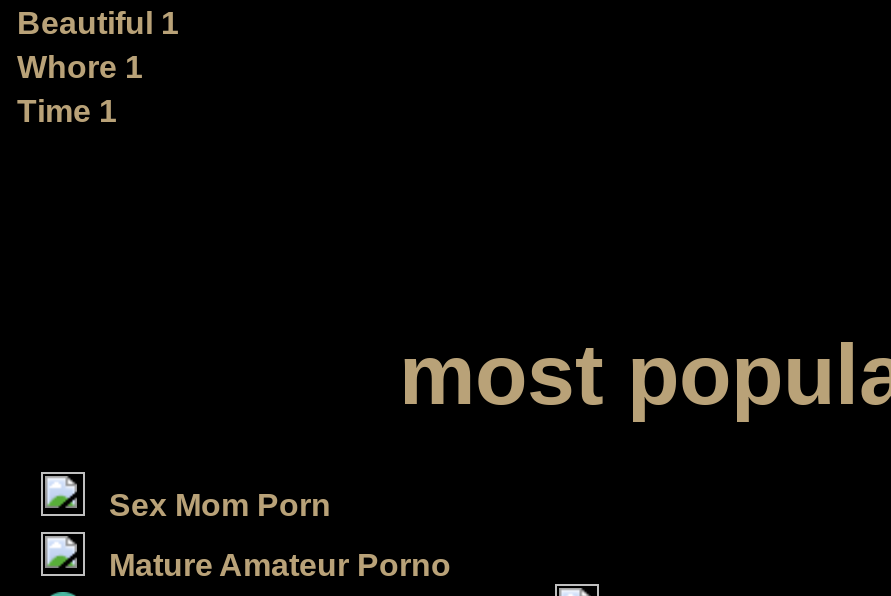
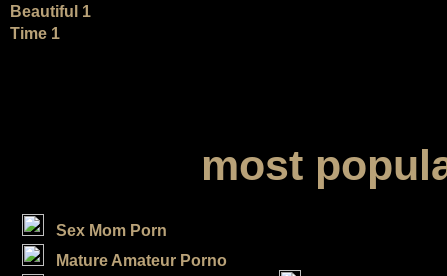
[17,49,143,83] Whore 1 -> none

